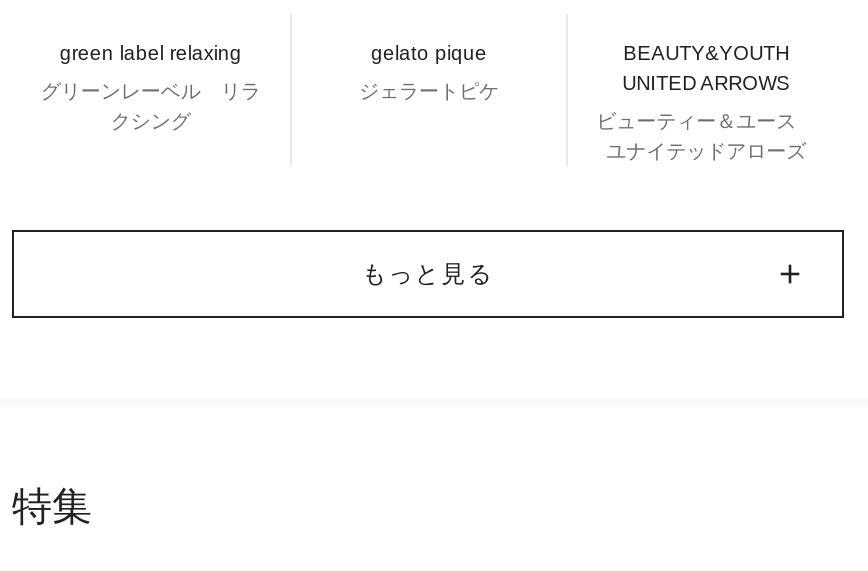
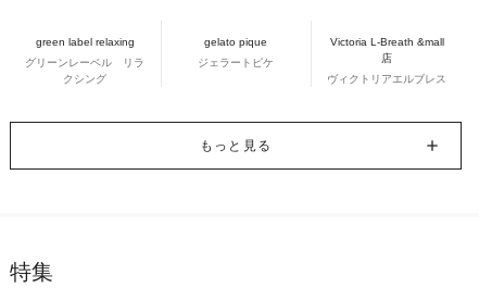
[622,42,790,94] BEAUTY&YOUTH | UNITED ARROWS -> [330,36,444,64] Victoria L-Breath &mall | 店
[596,110,816,162] ビューティー＆ユース | ユナイテッドアローズ -> [327,73,447,85] ヴィクトリアエルブレス

